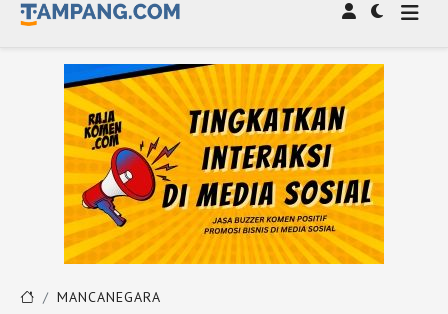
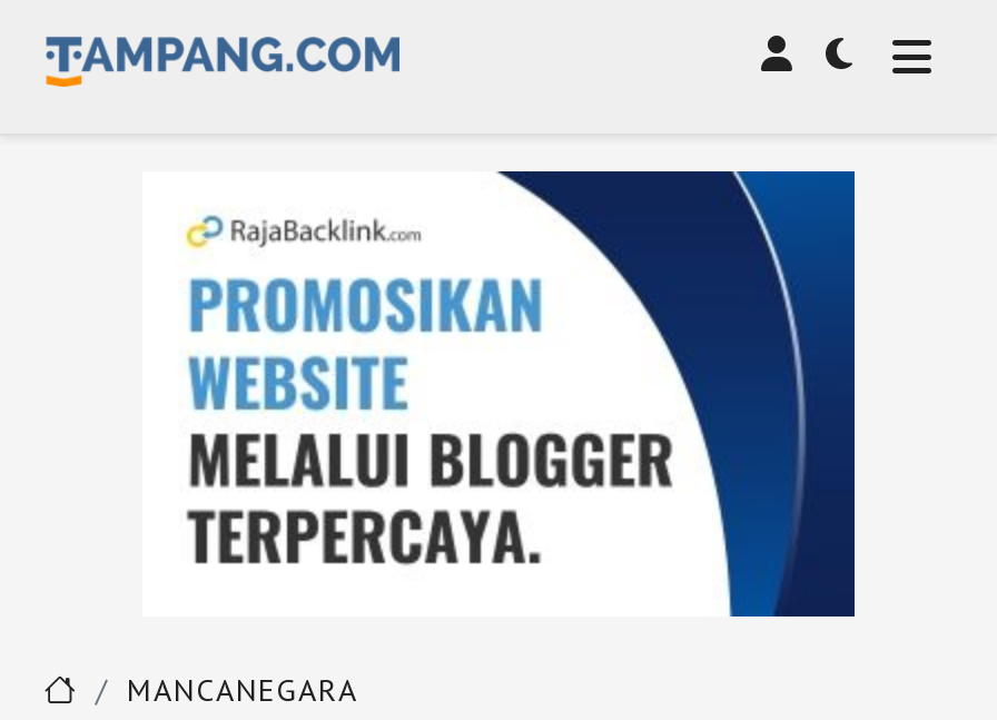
[63,63,385,265] [image] -> [142,169,857,619] [image]

